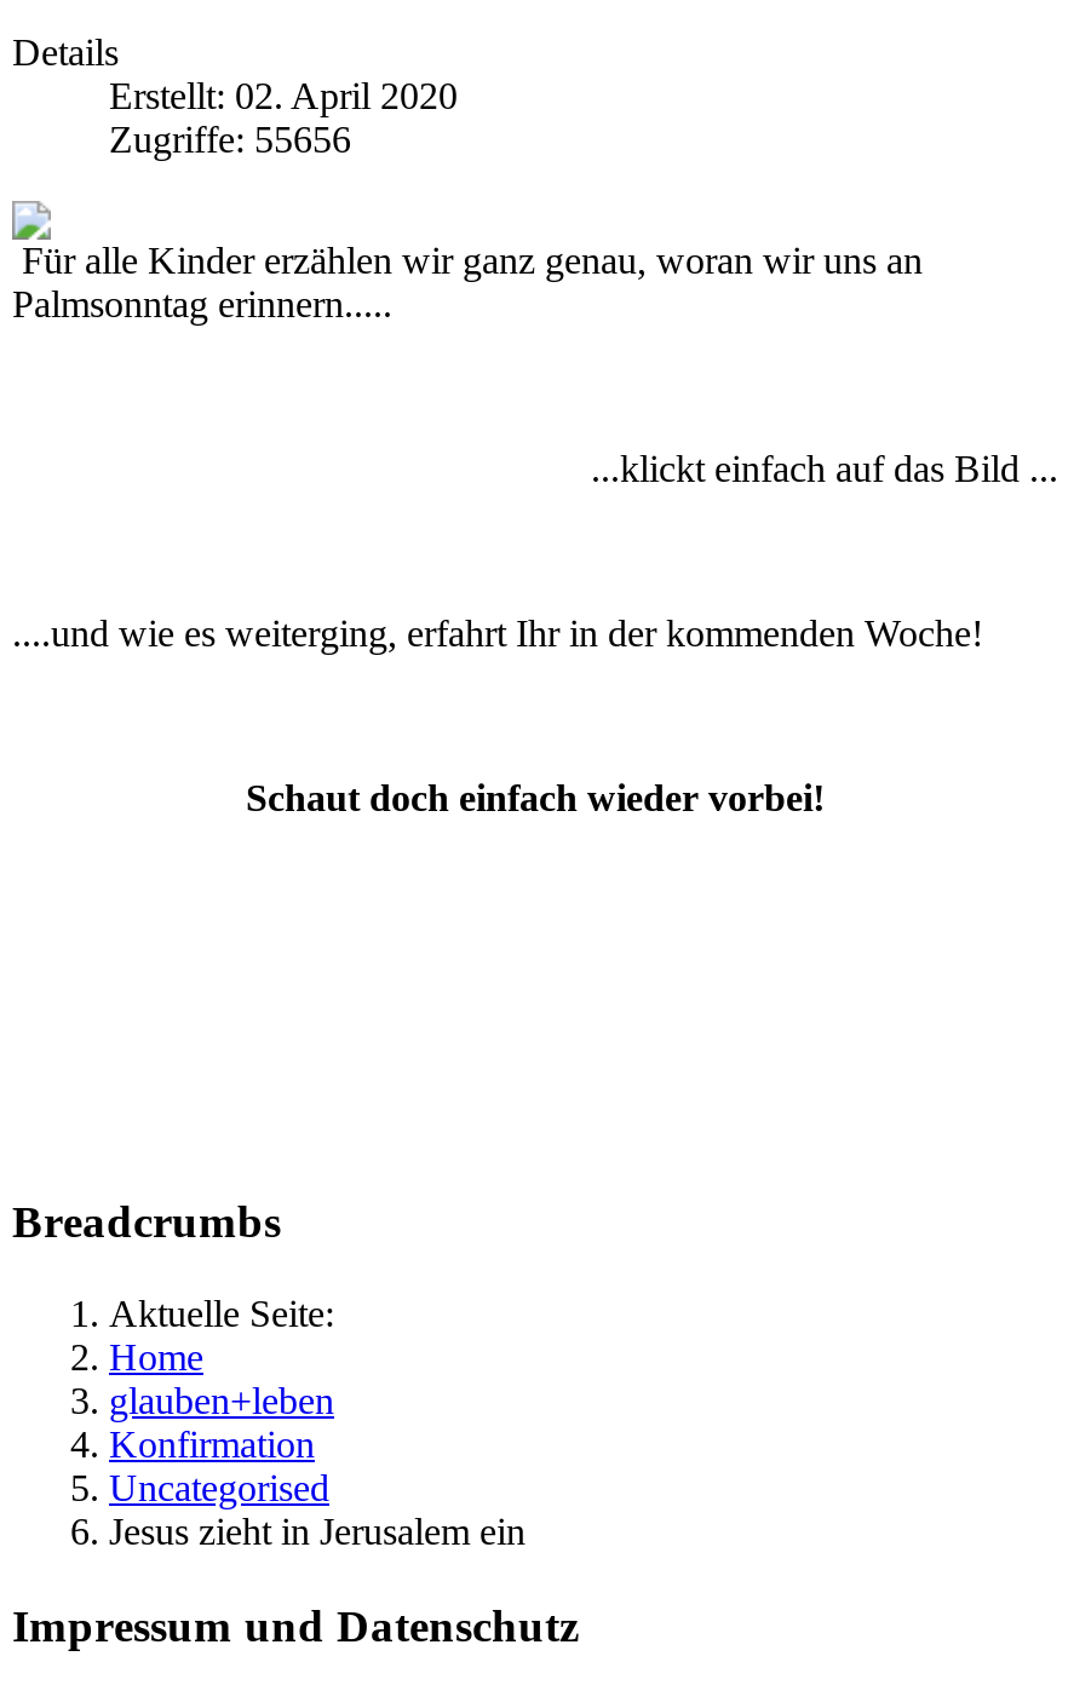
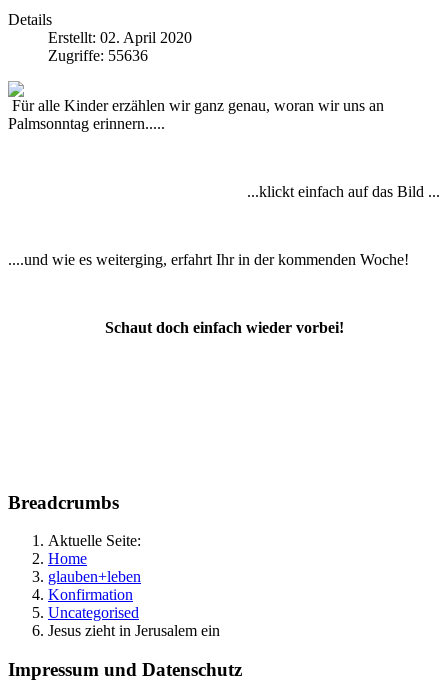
[109,118,351,160] Zugriffe: 55656 -> [48,47,148,64] Zugriffe: 55636

